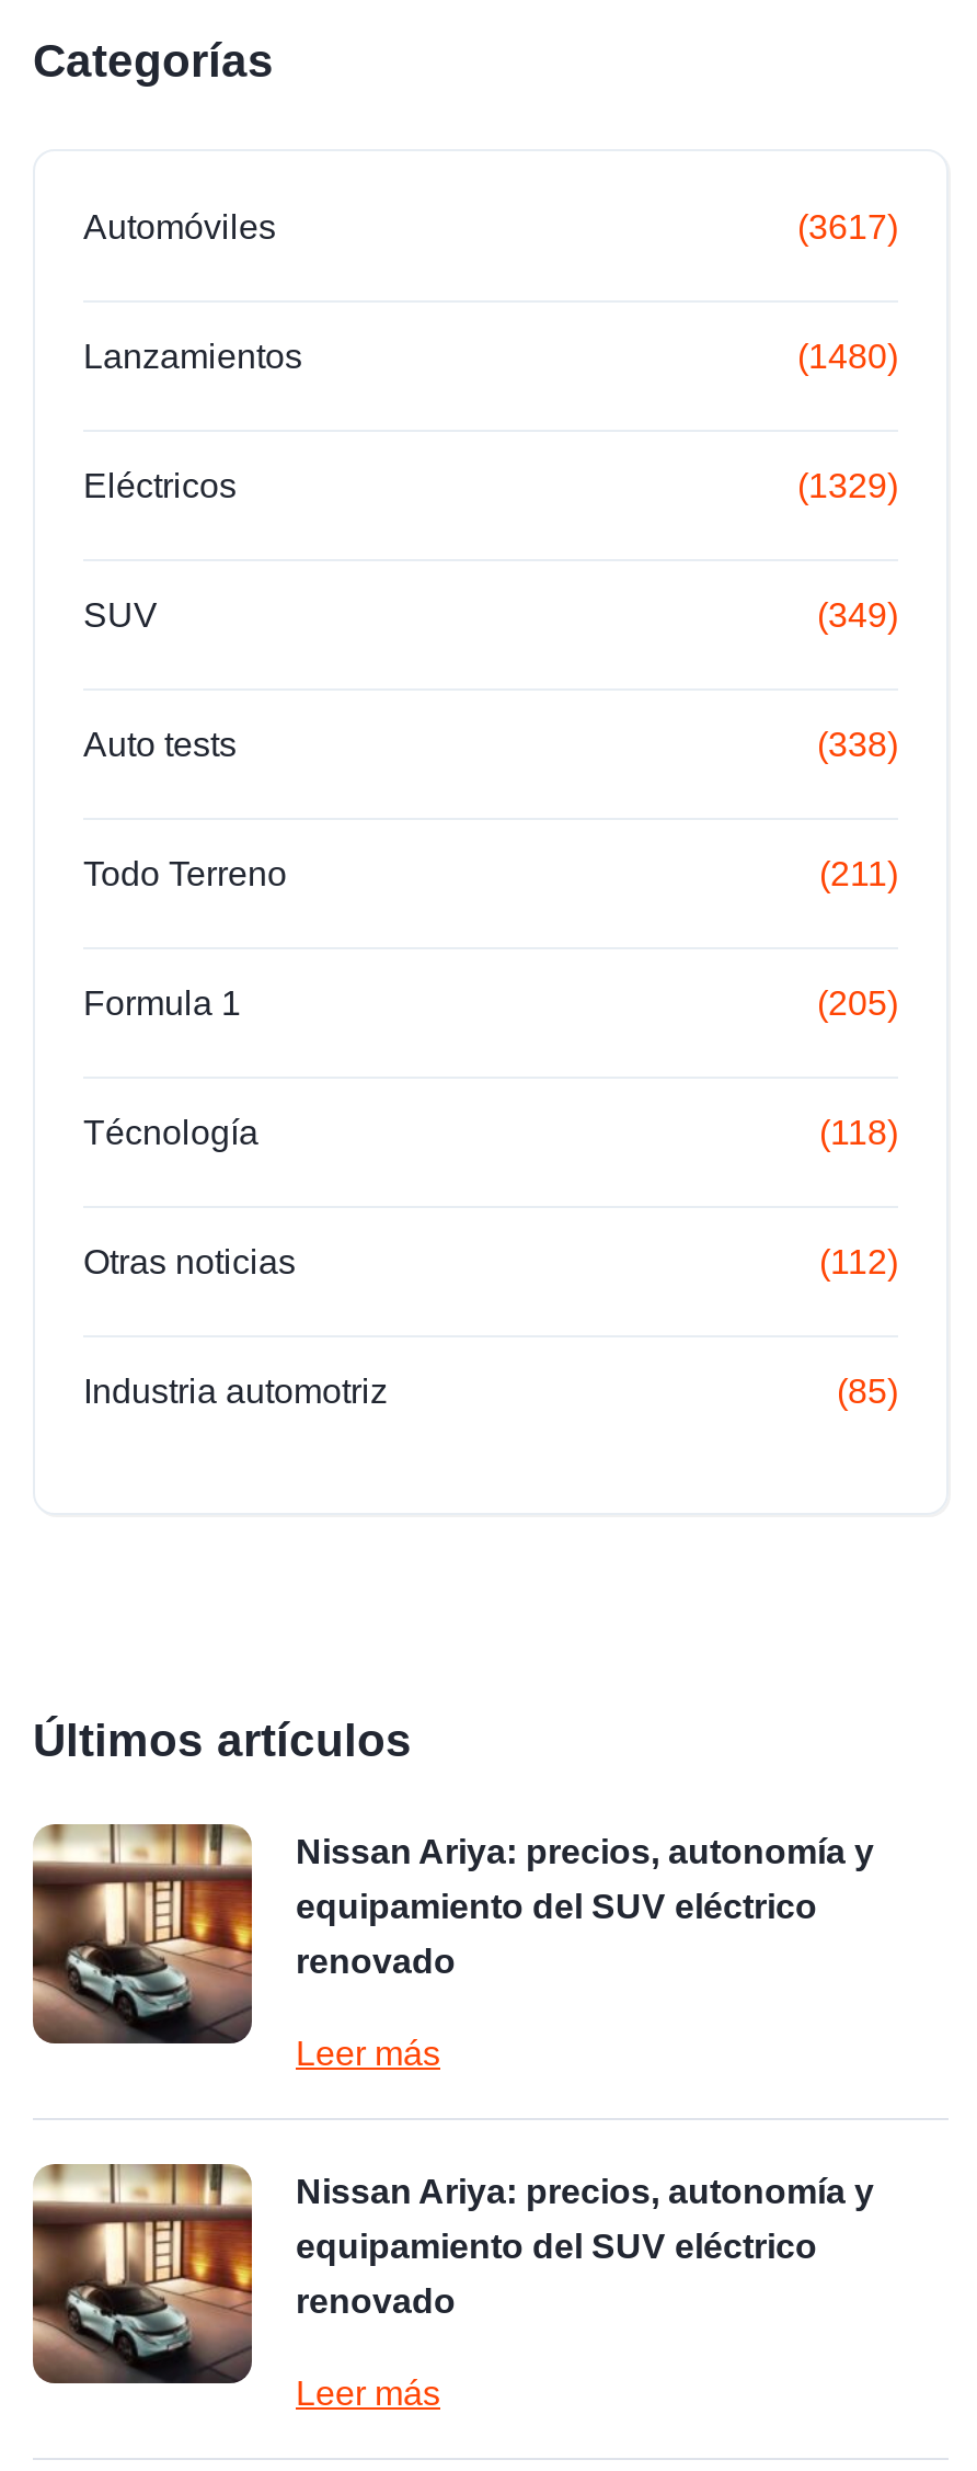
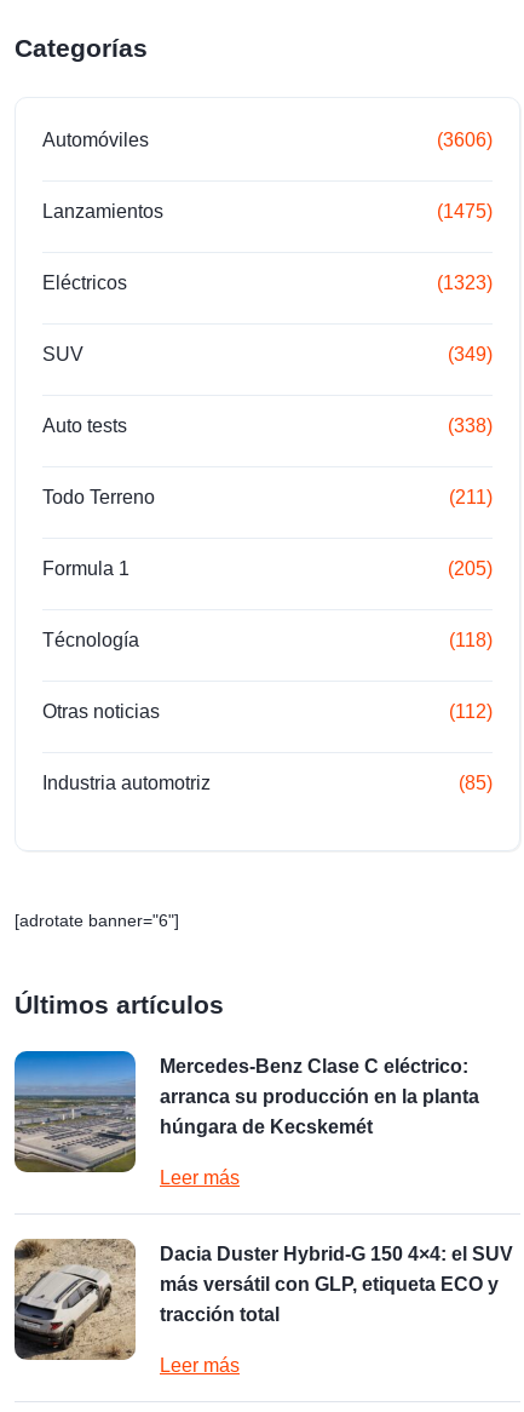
[797,208,898,246] (3617) -> [437,130,493,150] (3606)
[797,338,898,375] (1480) -> [437,201,493,222] (1475)
[797,467,898,504] (1329) -> [437,272,493,293] (1323)
none -> [15,911,179,930] [adrotate banner="6"]
[31,1822,874,2043] [image] | Nissan Ariya: precios, autonomía y -> [13,1050,468,1173] [image] | Mercedes-Benz Clase C eléctrico:
[296,1888,817,1925] equipamiento del SUV eléctrico -> [160,1086,479,1107] arranca su producción en la planta
[296,1943,456,1980] renovado -> [160,1117,373,1137] húngara de Kecskemét
[31,2164,874,2385] [image] | Nissan Ariya: precios, autonomía y -> [13,1238,513,1361] [image] | Dacia Duster Hybrid-G 150 4×4: el SUV
[296,2228,817,2265] equipamiento del SUV eléctrico -> [160,1274,499,1295] más versátil con GLP, etiqueta ECO y
[296,2282,456,2320] renovado -> [160,1304,280,1325] tracción total

